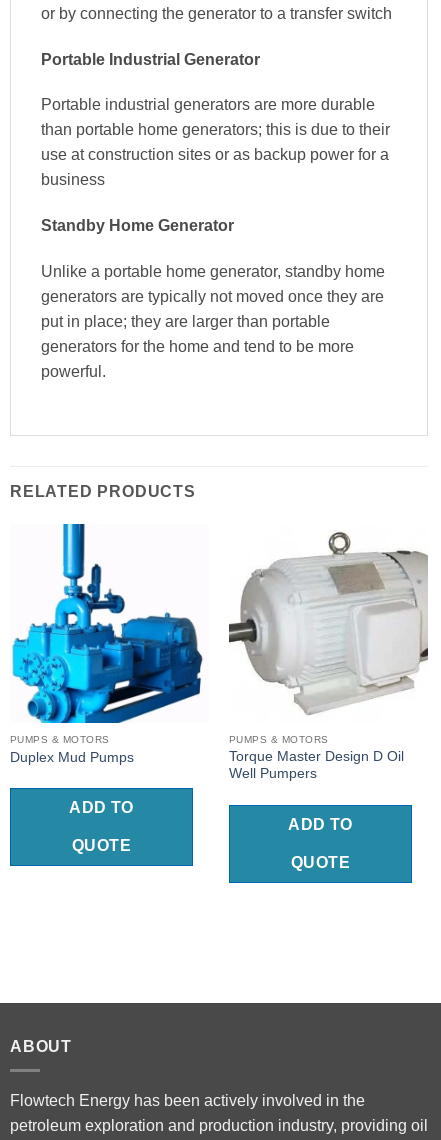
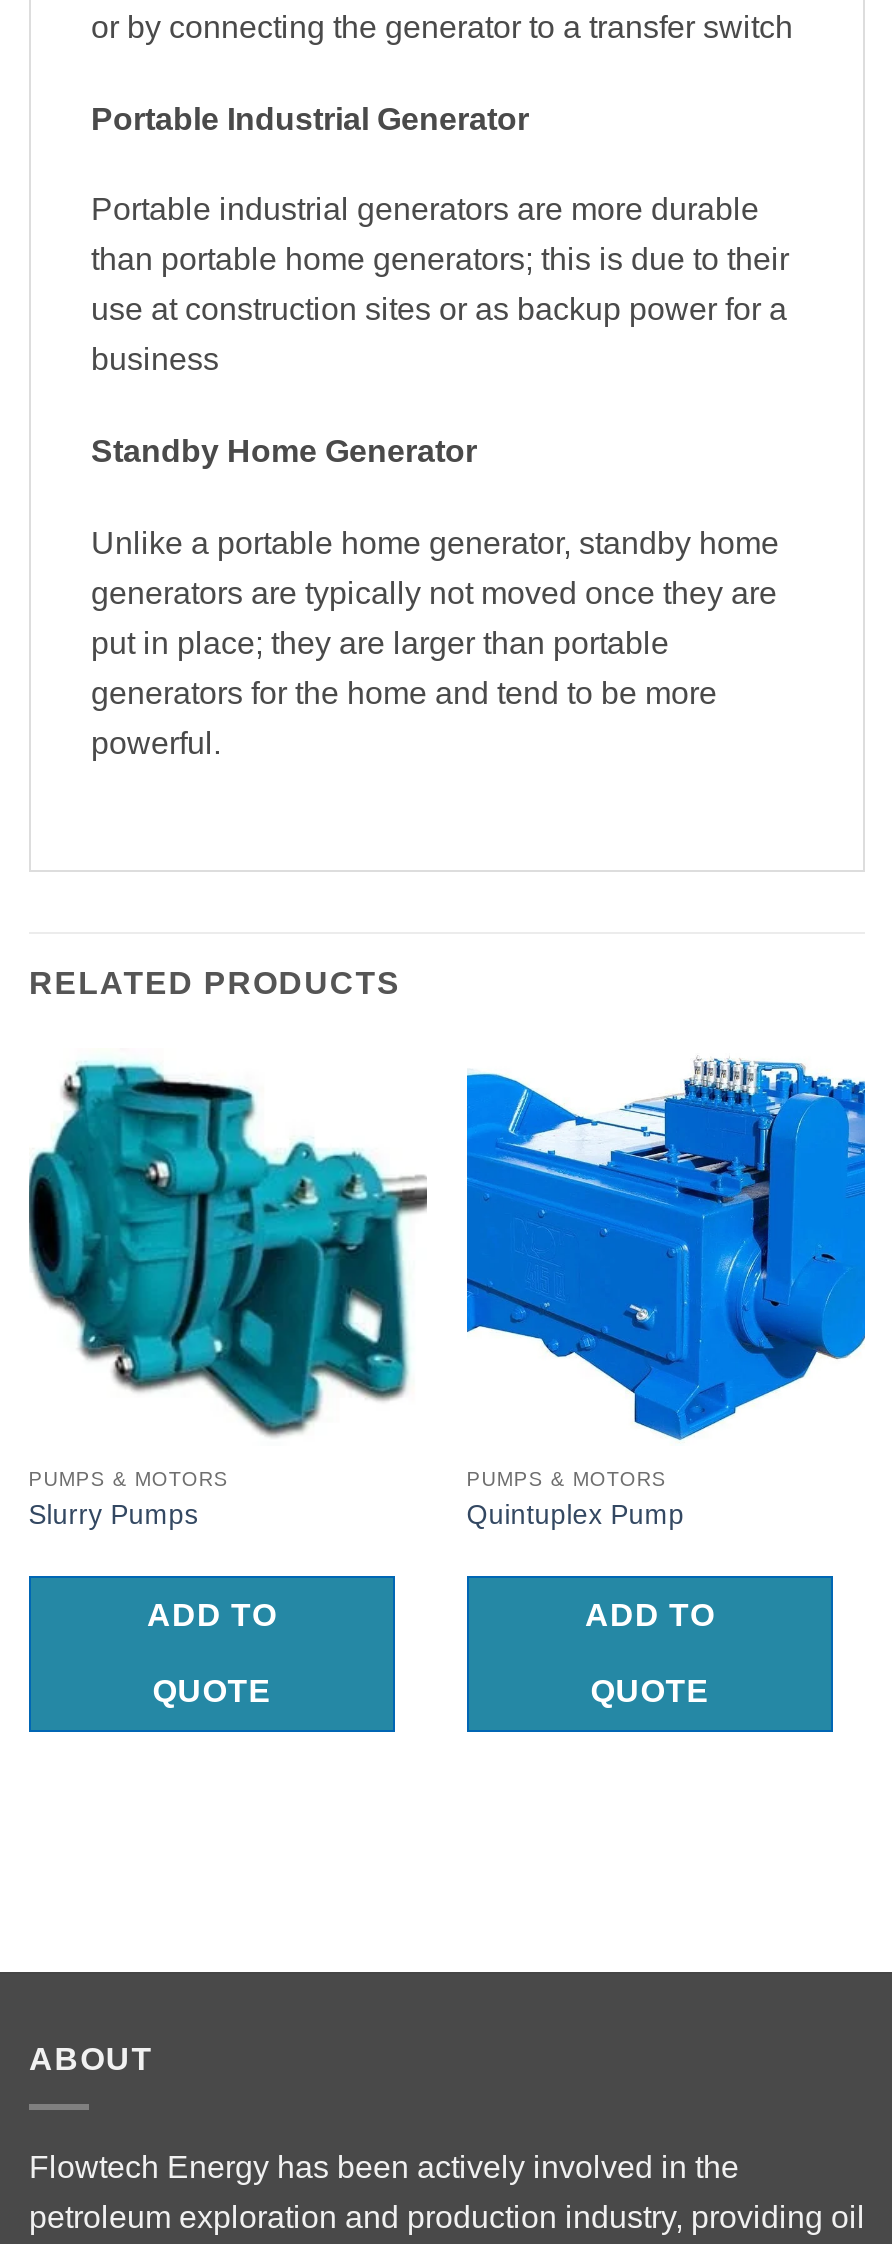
[10,523,209,765] [image] | Duplex Mud Pumps -> [27,1048,429,1530] [image] | Slurry Pumps
[228,530,429,781] [image] | Torque Master Design D Oil | Well Pumpers -> [465,1058,867,1530] [image] | Quintuplex Pump

